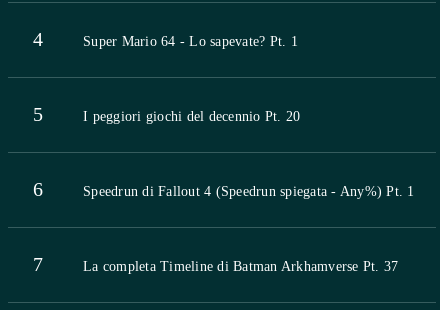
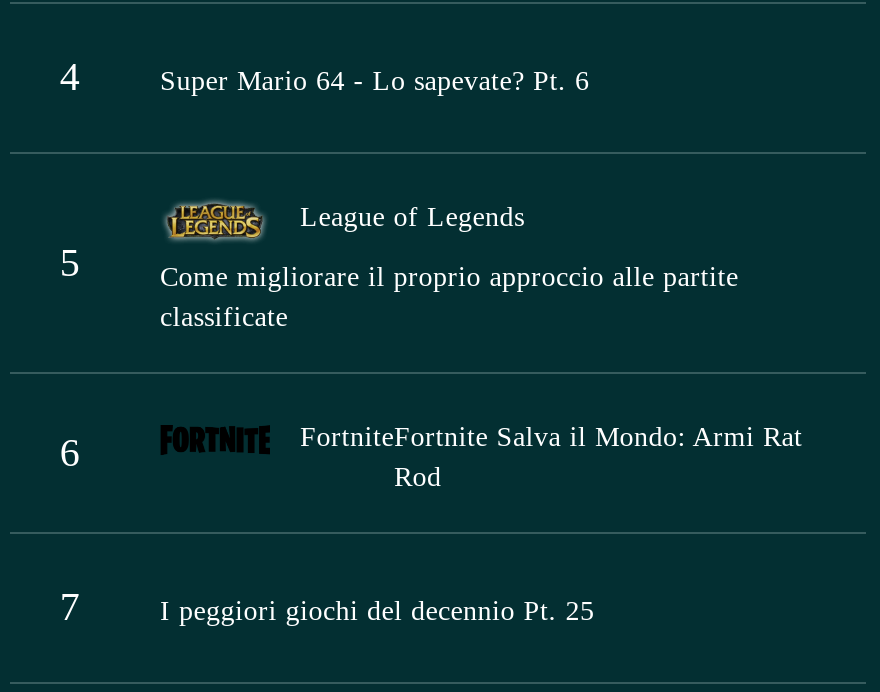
[83,34,298,49] Super Mario 64 - Lo sapevate? Pt. 1 -> [160,67,590,97] Super Mario 64 - Lo sapevate? Pt. 6
[83,109,300,124] I peggiori giochi del decennio Pt. 20 -> [160,203,738,333] League of Legends | Come migliorare il proprio approccio alle partite | classificate
[83,184,414,199] Speedrun di Fallout 4 (Speedrun spiegata - Any%) Pt. 1 -> [300,423,802,493] FortniteFortnite Salva il Mondo: Armi Rat | Rod
[83,259,398,274] La completa Timeline di Batman Arkhamverse Pt. 37 -> [160,597,594,627] I peggiori giochi del decennio Pt. 25

